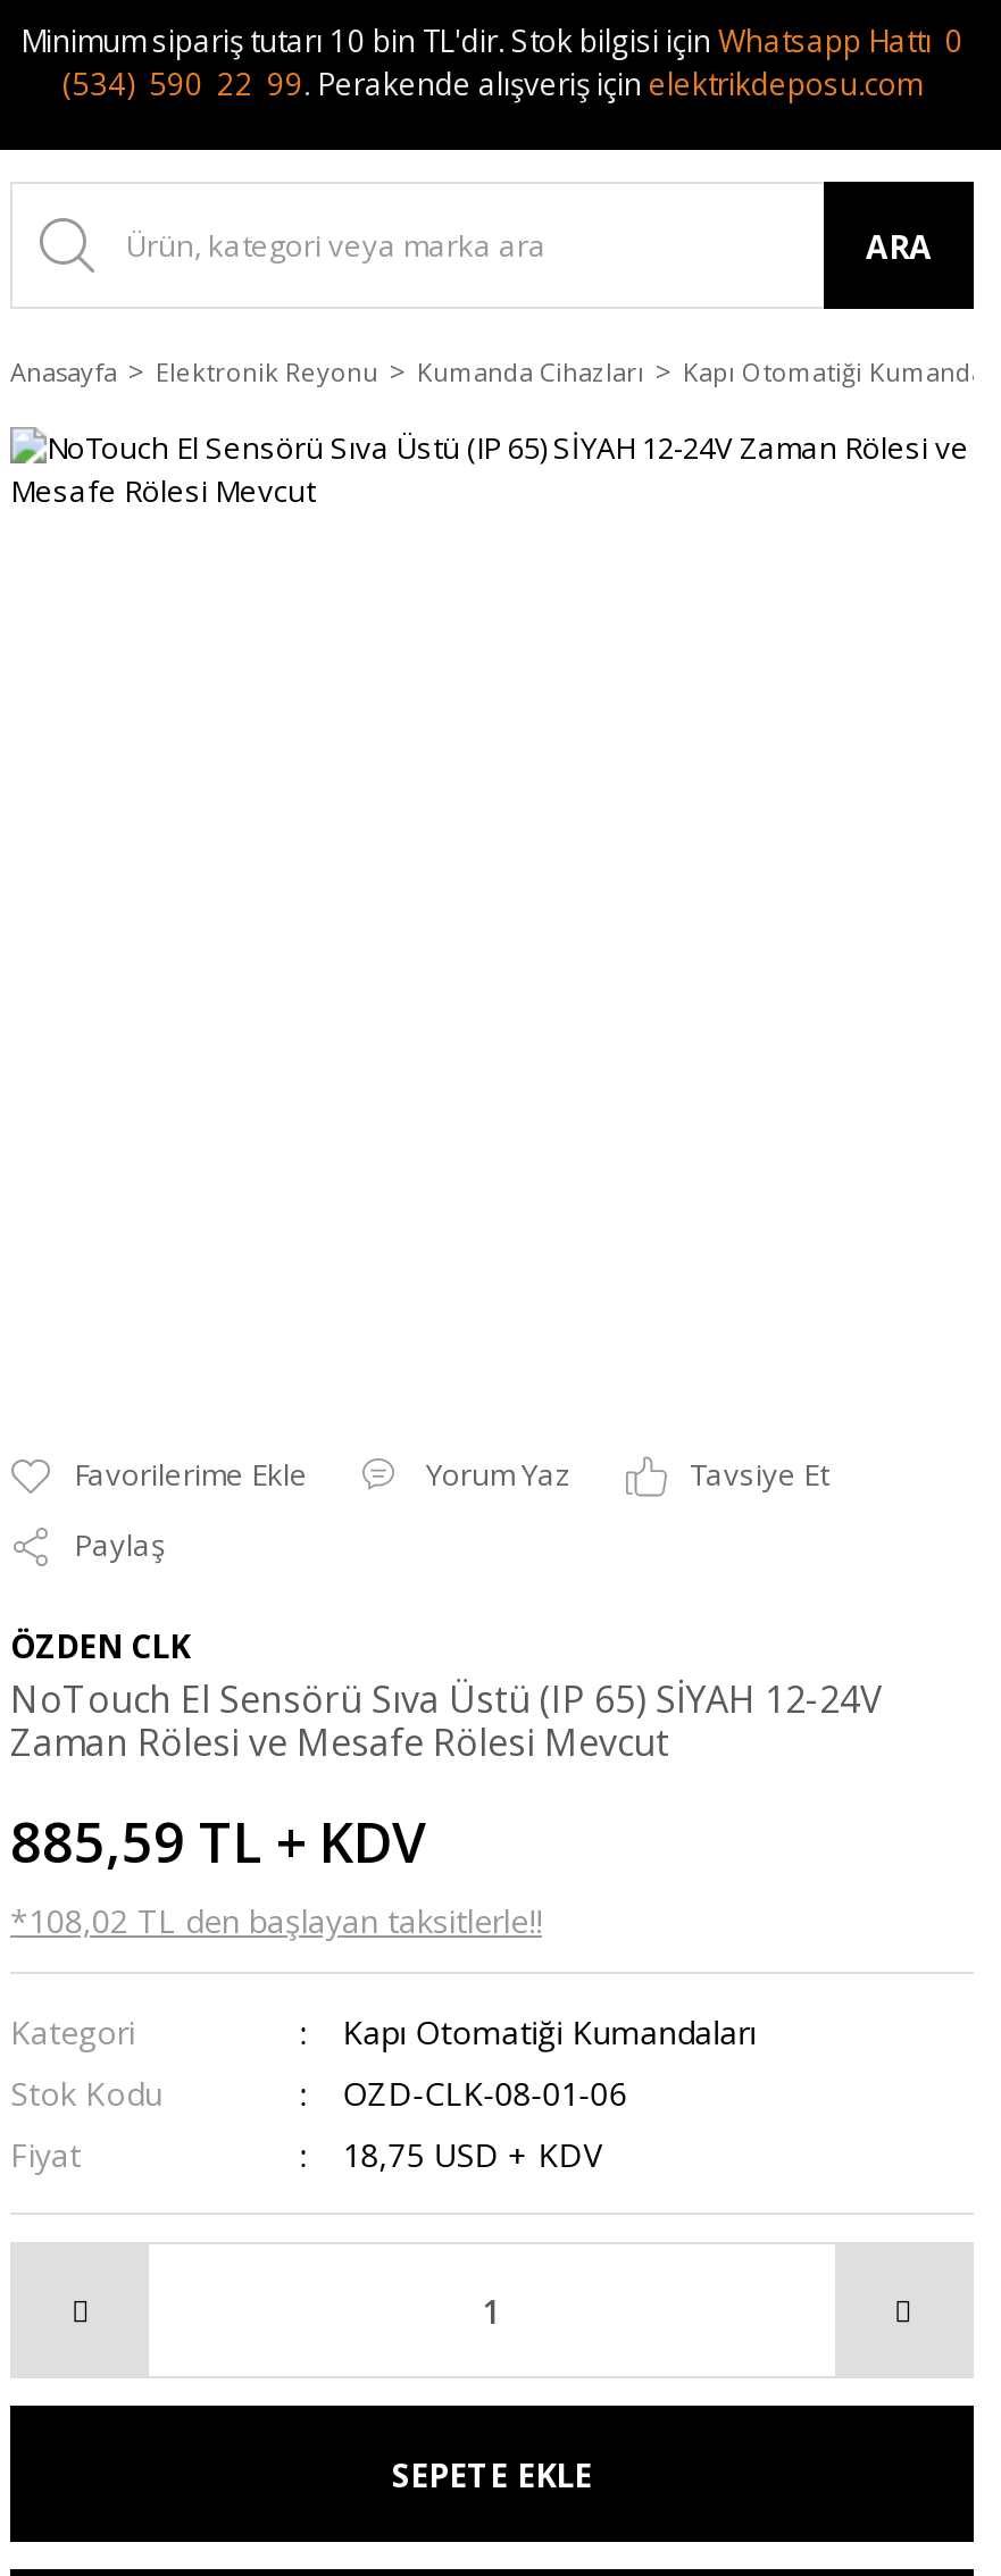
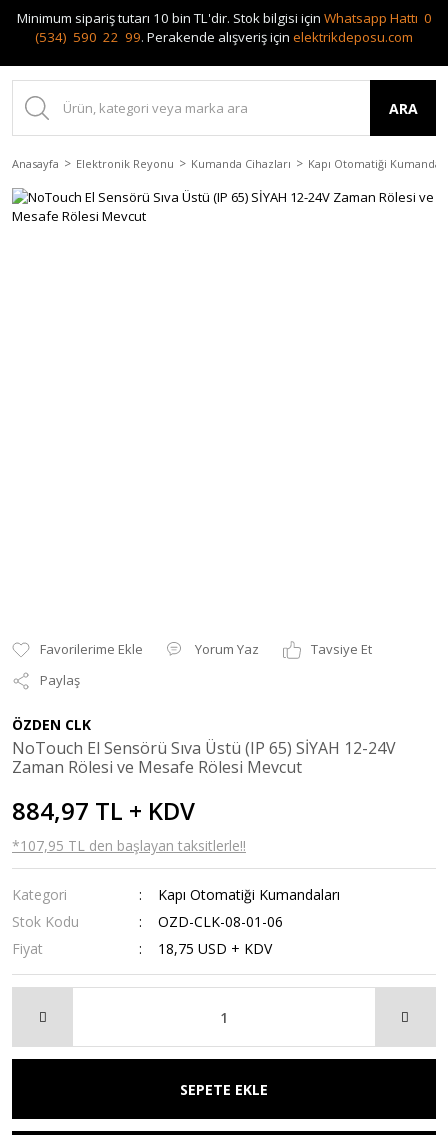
[10,1804,426,1879] 885,59 TL + KDV -> [12,794,195,827] 884,97 TL + KDV
[10,1899,542,1942] *108,02 TL den başlayan taksitlerle!! -> [12,836,246,855] *107,95 TL den başlayan taksitlerle!!

